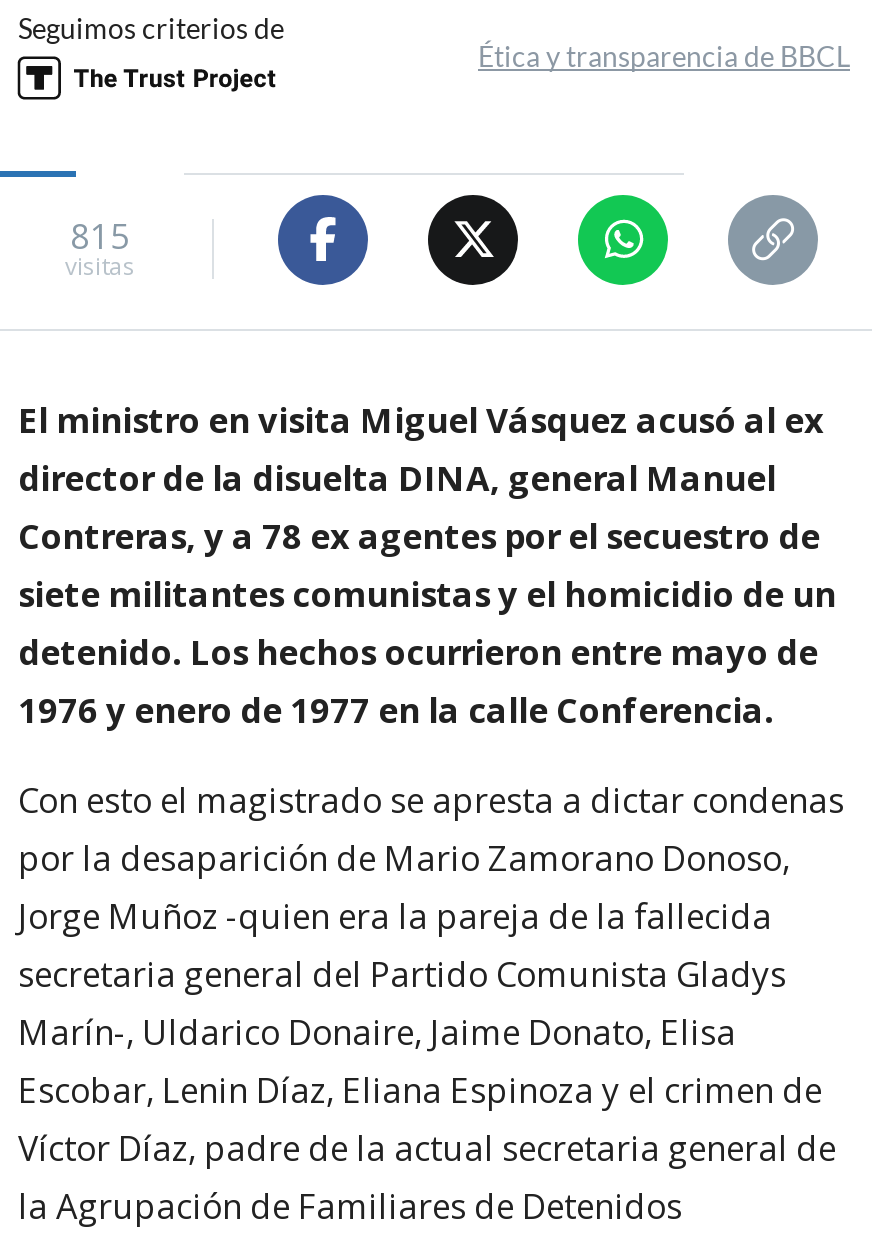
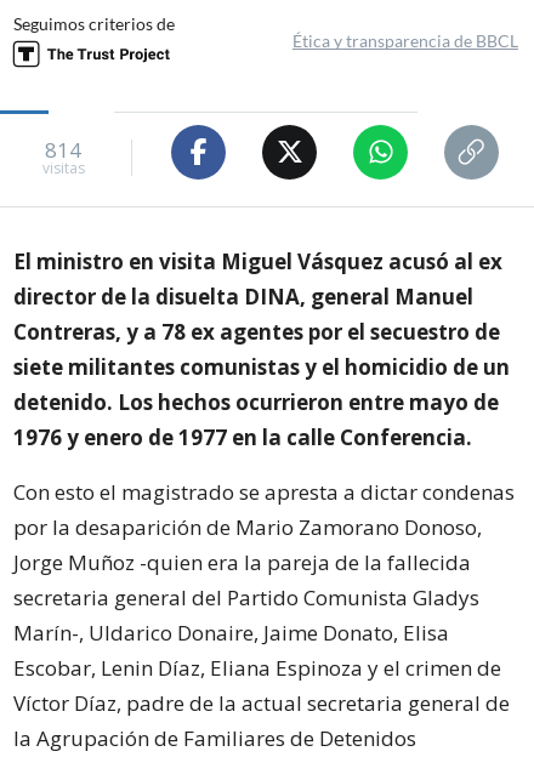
[70,214,130,260] 815 -> [45,136,81,164] 814

